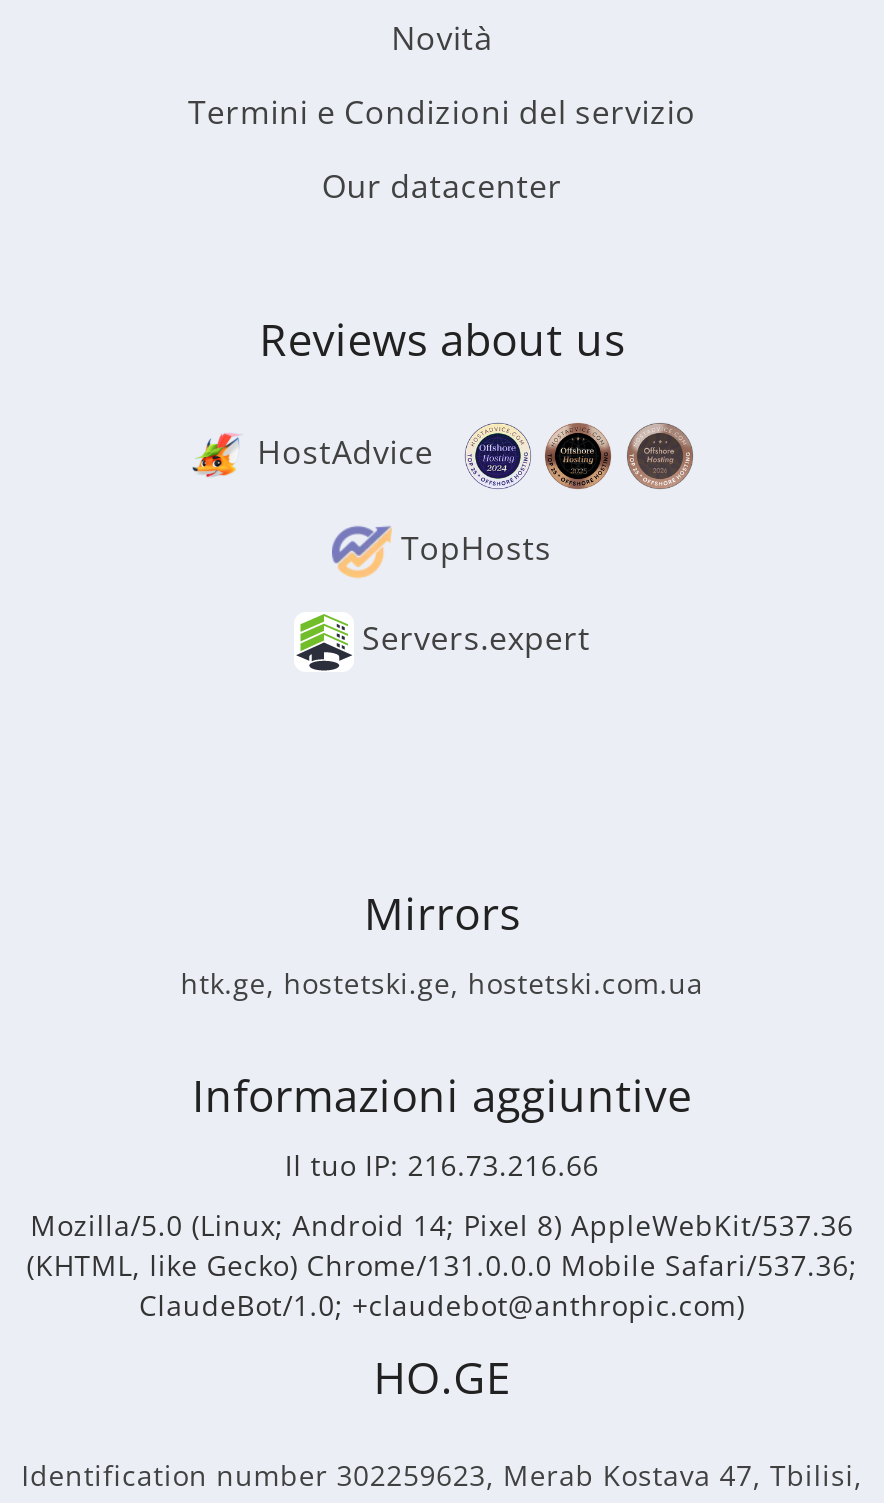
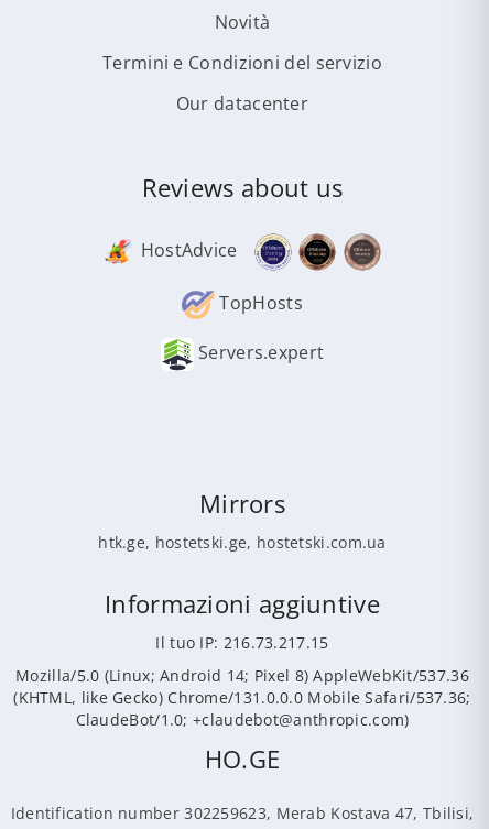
[285,1146,599,1184] Il tuo IP: 216.73.216.66 -> [156,632,329,653] Il tuo IP: 216.73.217.15

